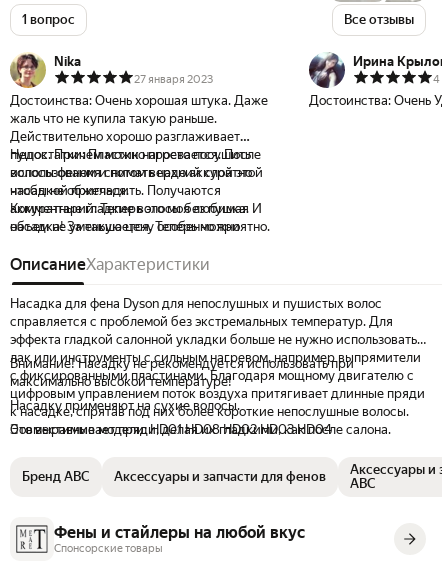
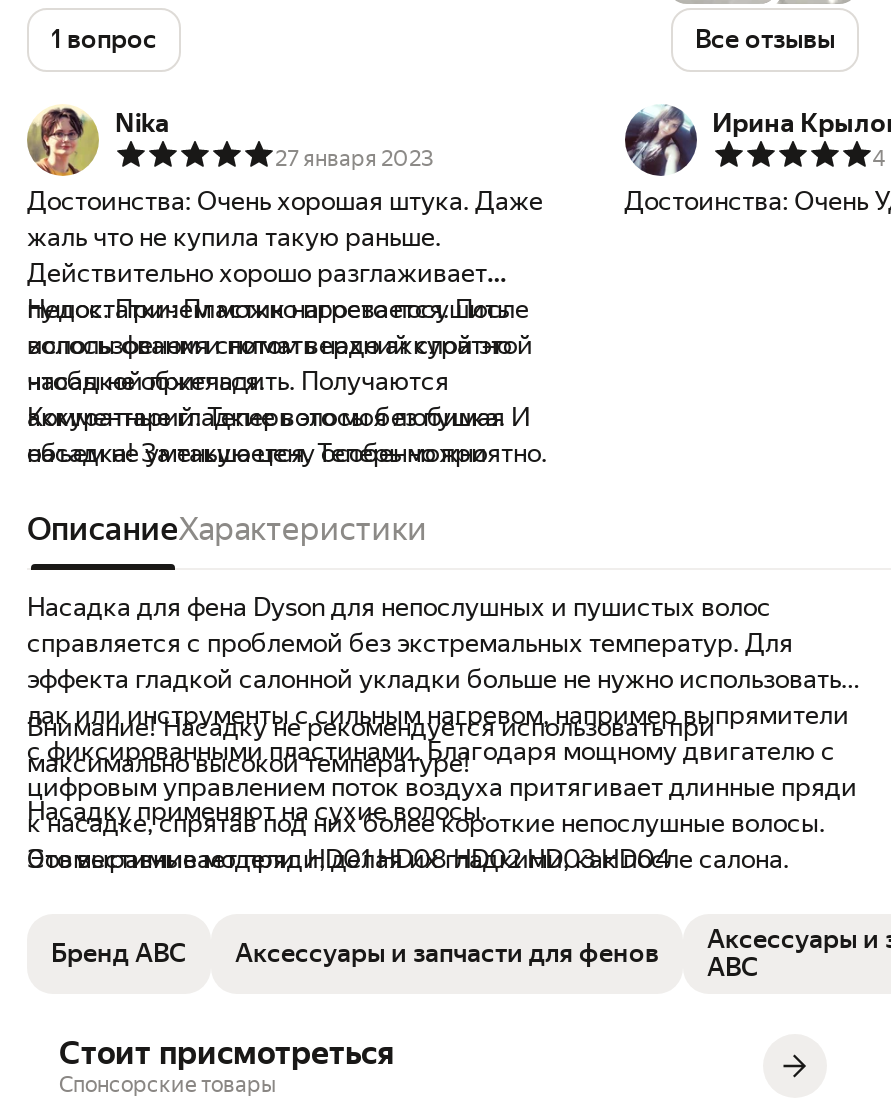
[54,523,305,542] Фены и стайлеры на любой вкус -> [59,1034,395,1072] Стоит присмотреться

